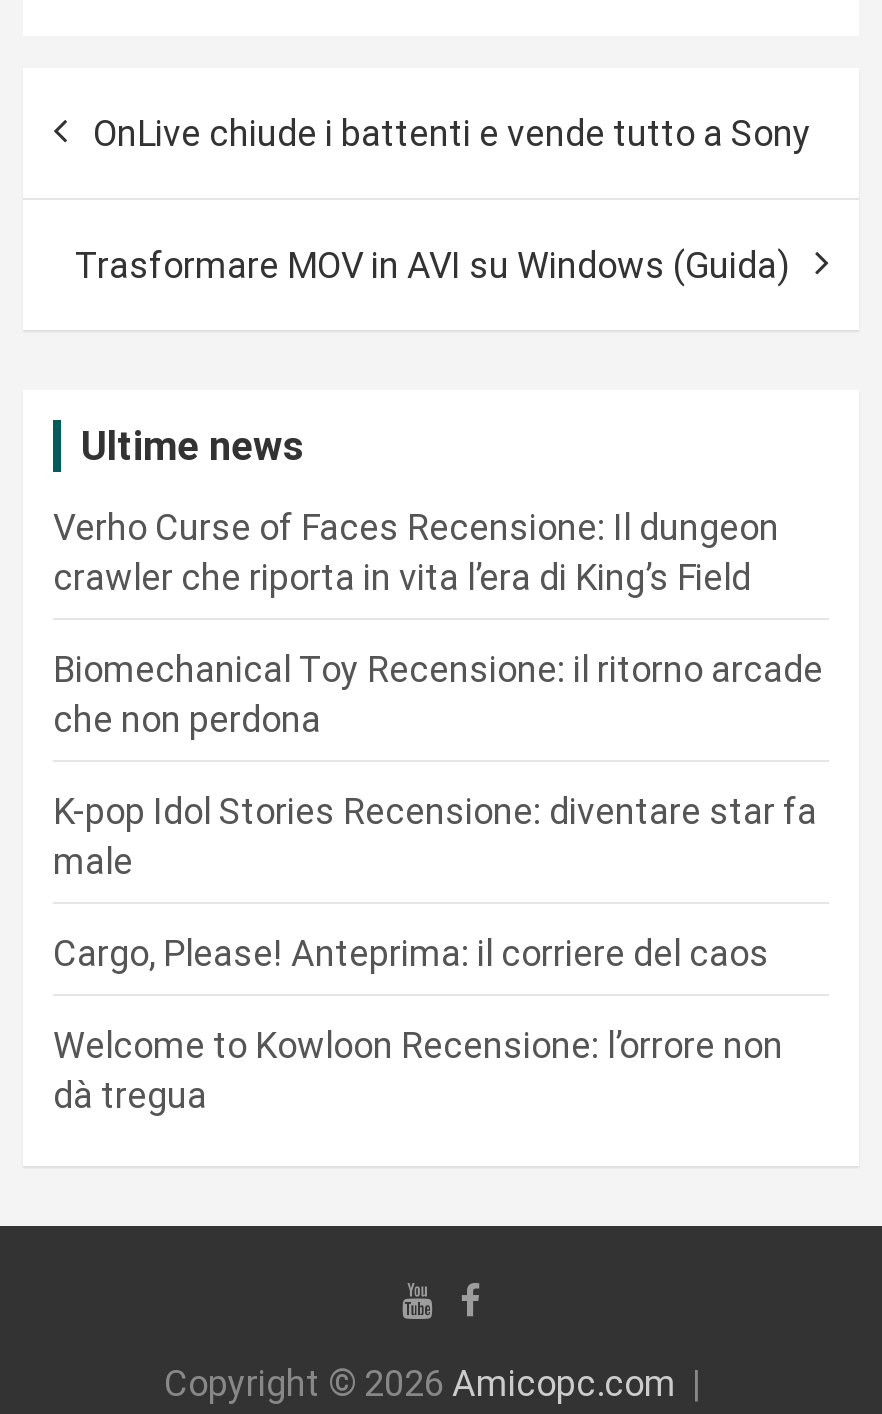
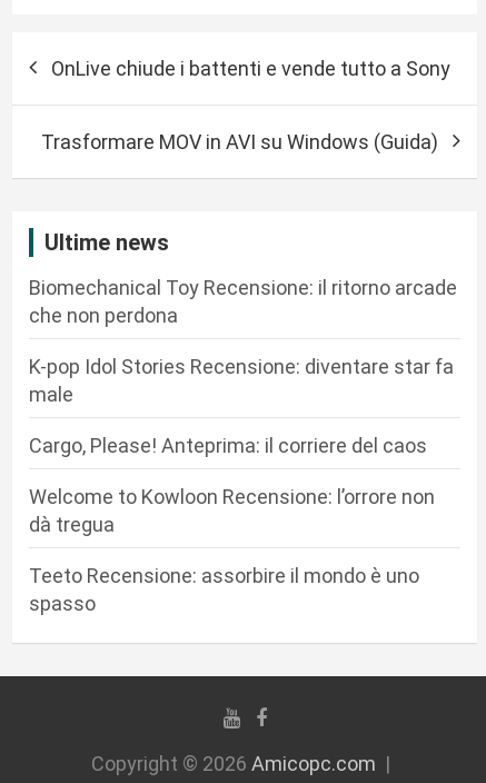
[53,506,779,598] Verho Curse of Faces Recensione: Il dungeon | crawler che riporta in vita l’era di King’s Field -> none
moved [53,648,823,1116] -> [29,276,457,536]: Biomechanical Toy Recensione: il ritorno arcade | che non perdona | K-pop Idol Stories Recensione: diventare star fa | male | Cargo, Please! Anteprima: il corriere del caos | Welcome to Kowloon Recensione: l’orrore non | dà tregua
none -> [29,564,419,615] Teeto Recensione: assorbire il mondo è uno | spasso

